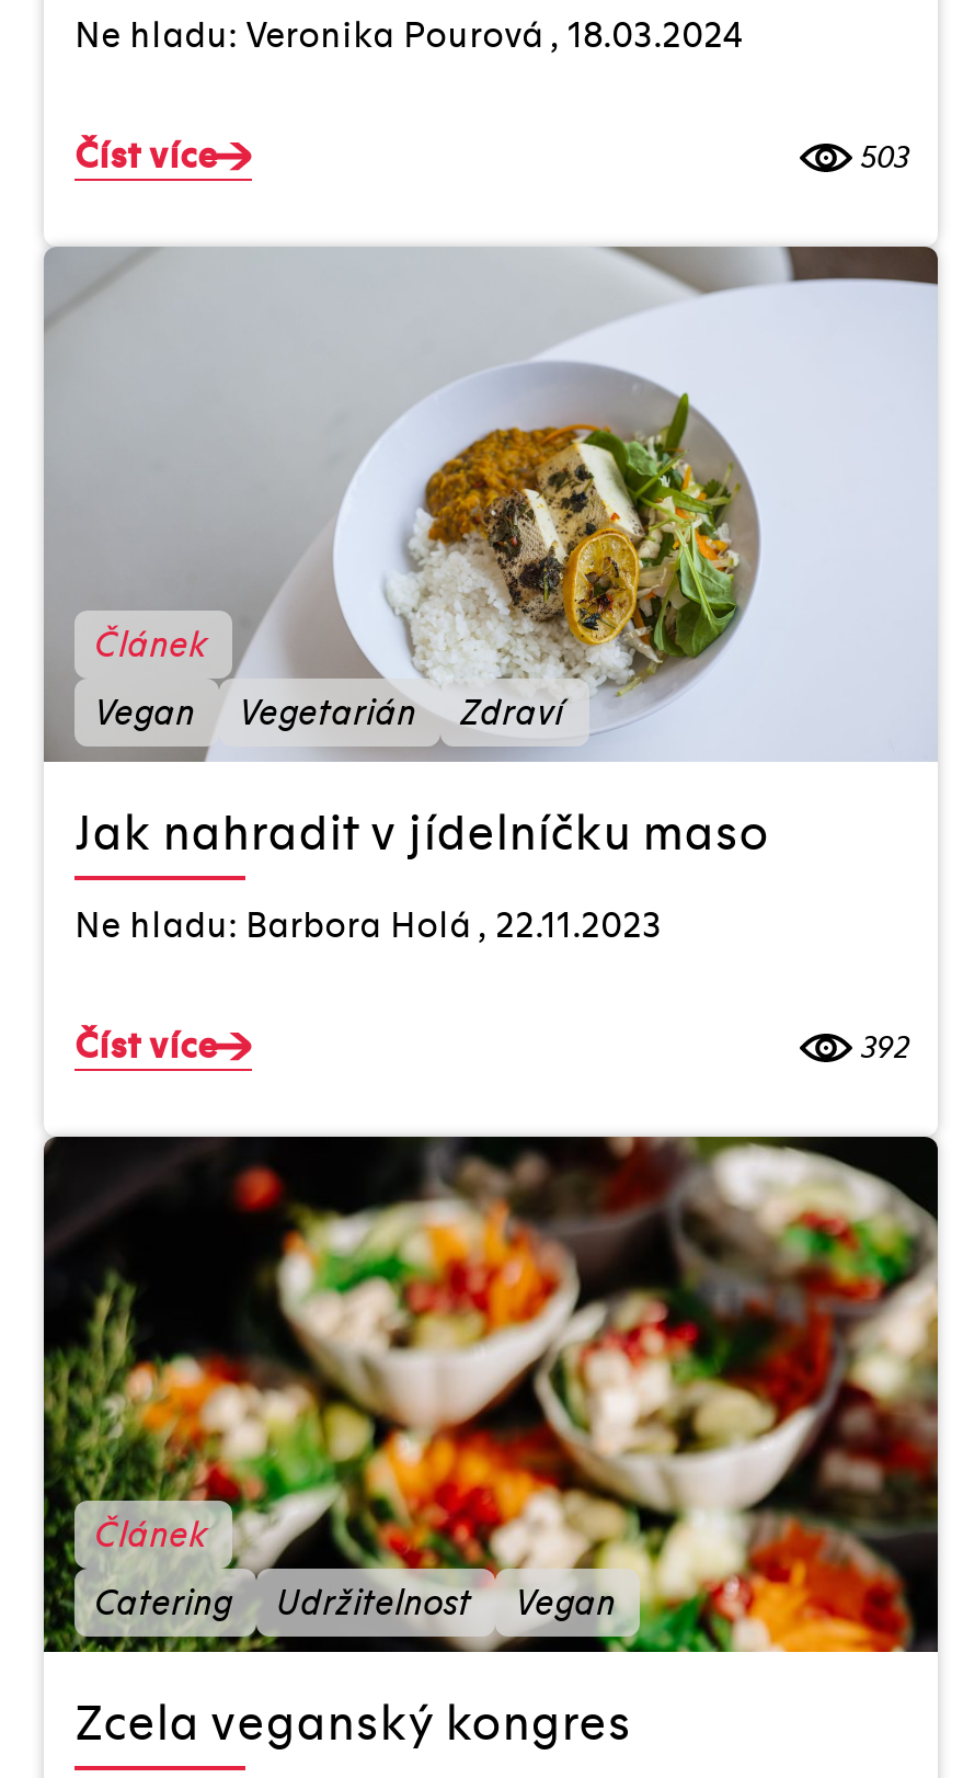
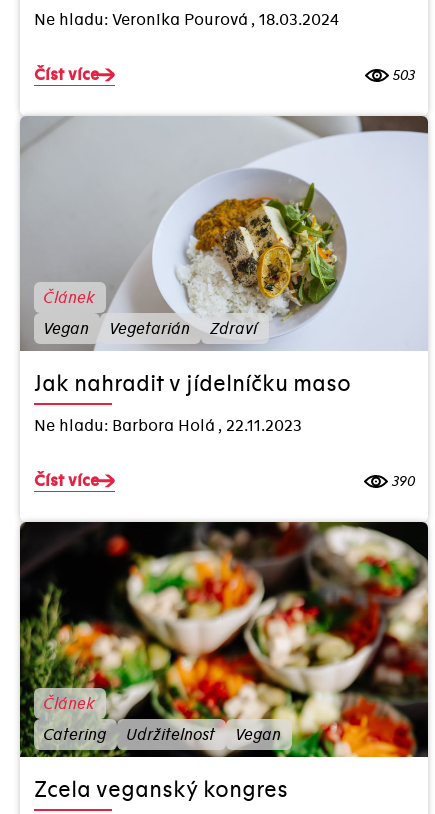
[852,1029,907,1067] 392 -> [388,473,414,490] 390

